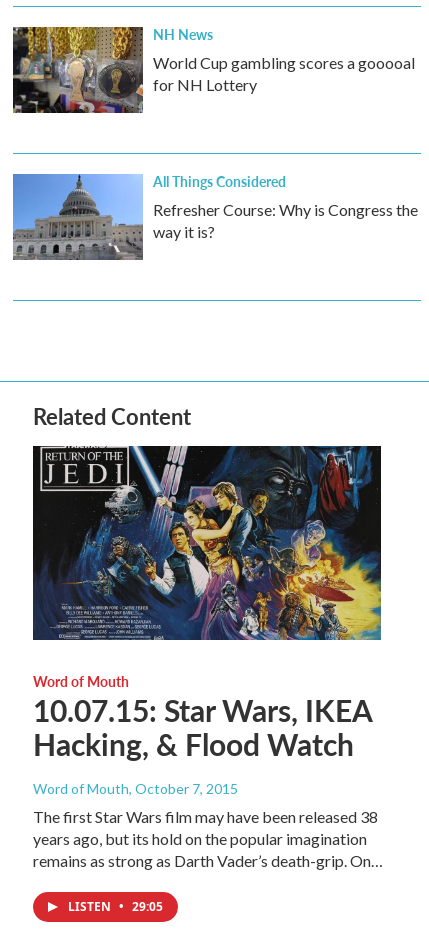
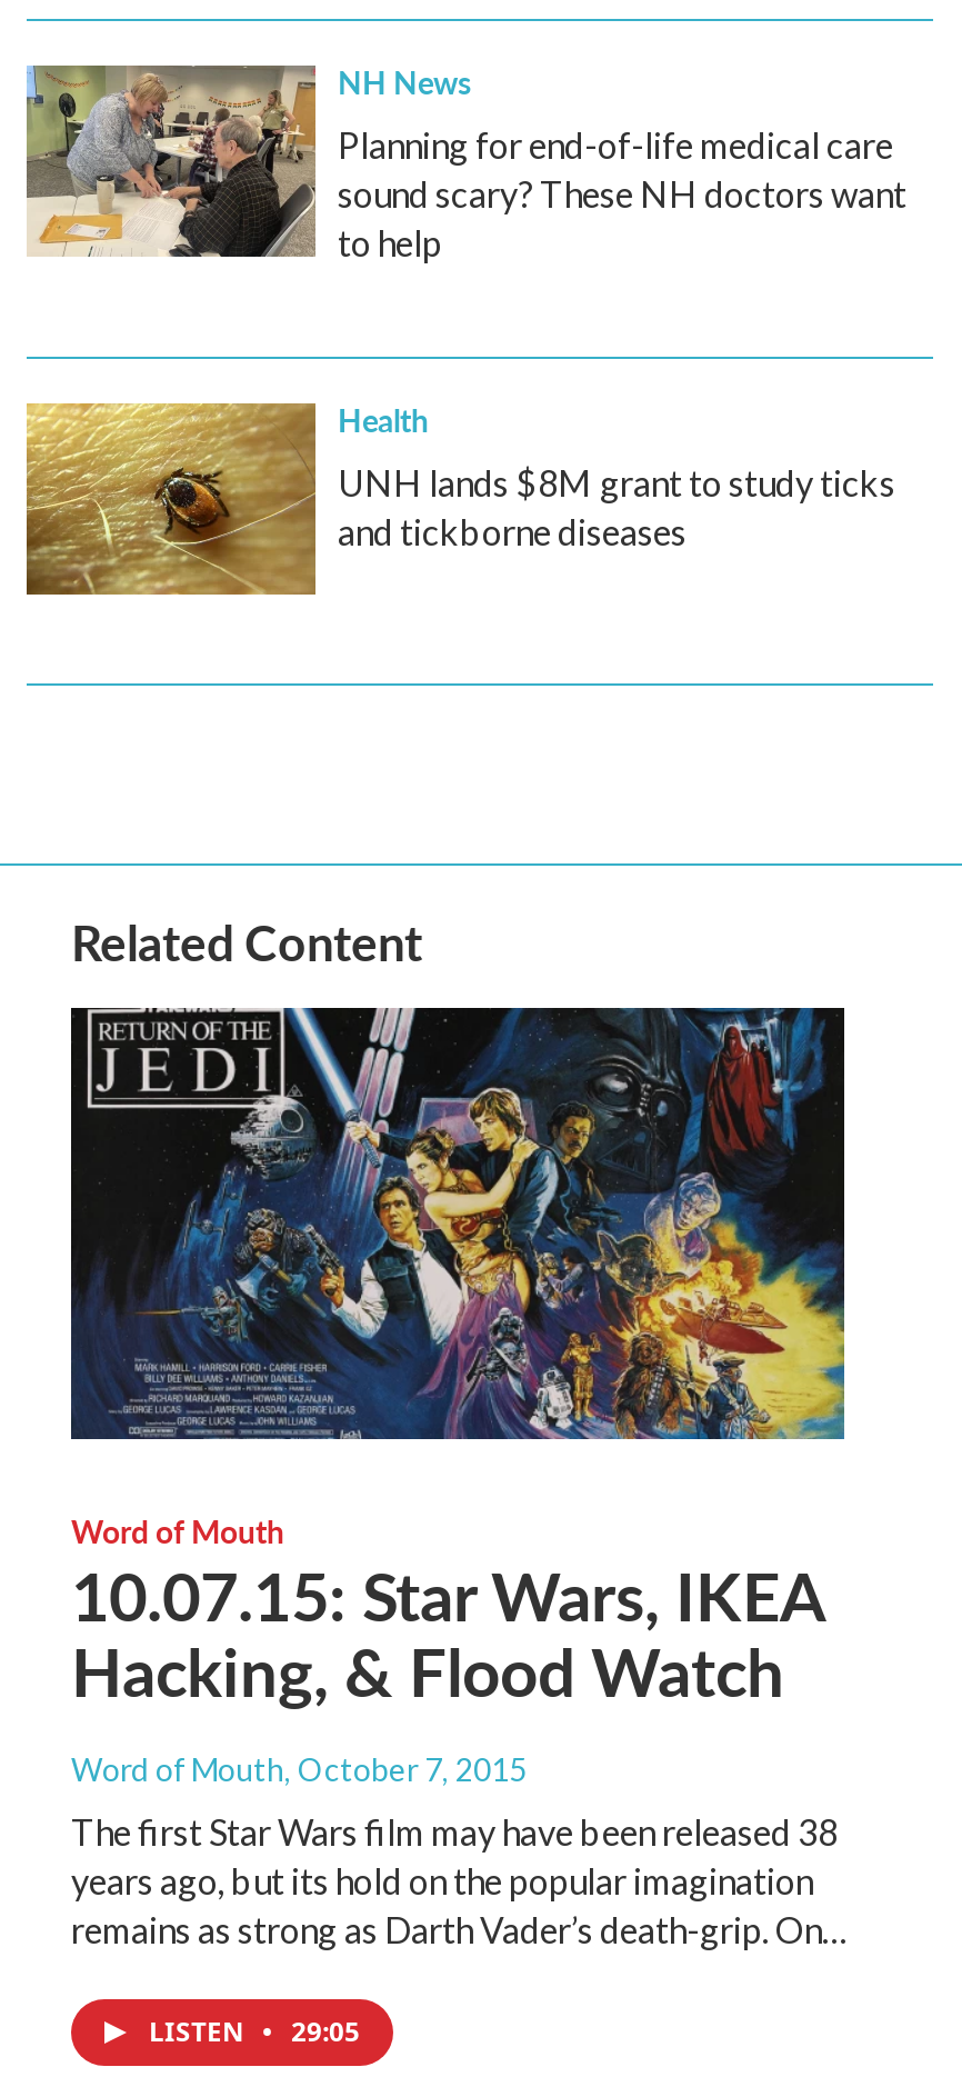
[12,26,415,114] [image] | World Cup gambling scores a gooooal | for NH Lottery -> [24,66,906,264] [image] | Planning for end-of-life medical care | sound scary? These NH doctors want | to help
[12,171,418,261] [image] | All Things Considered | Refresher Course: Why is Congress the | way it is? -> [24,398,895,597] [image] | Health | UNH lands $8M grant to study ticks | and tickborne diseases

